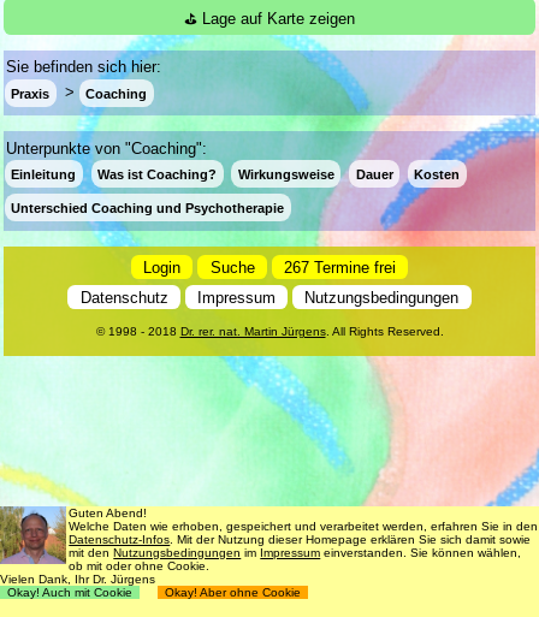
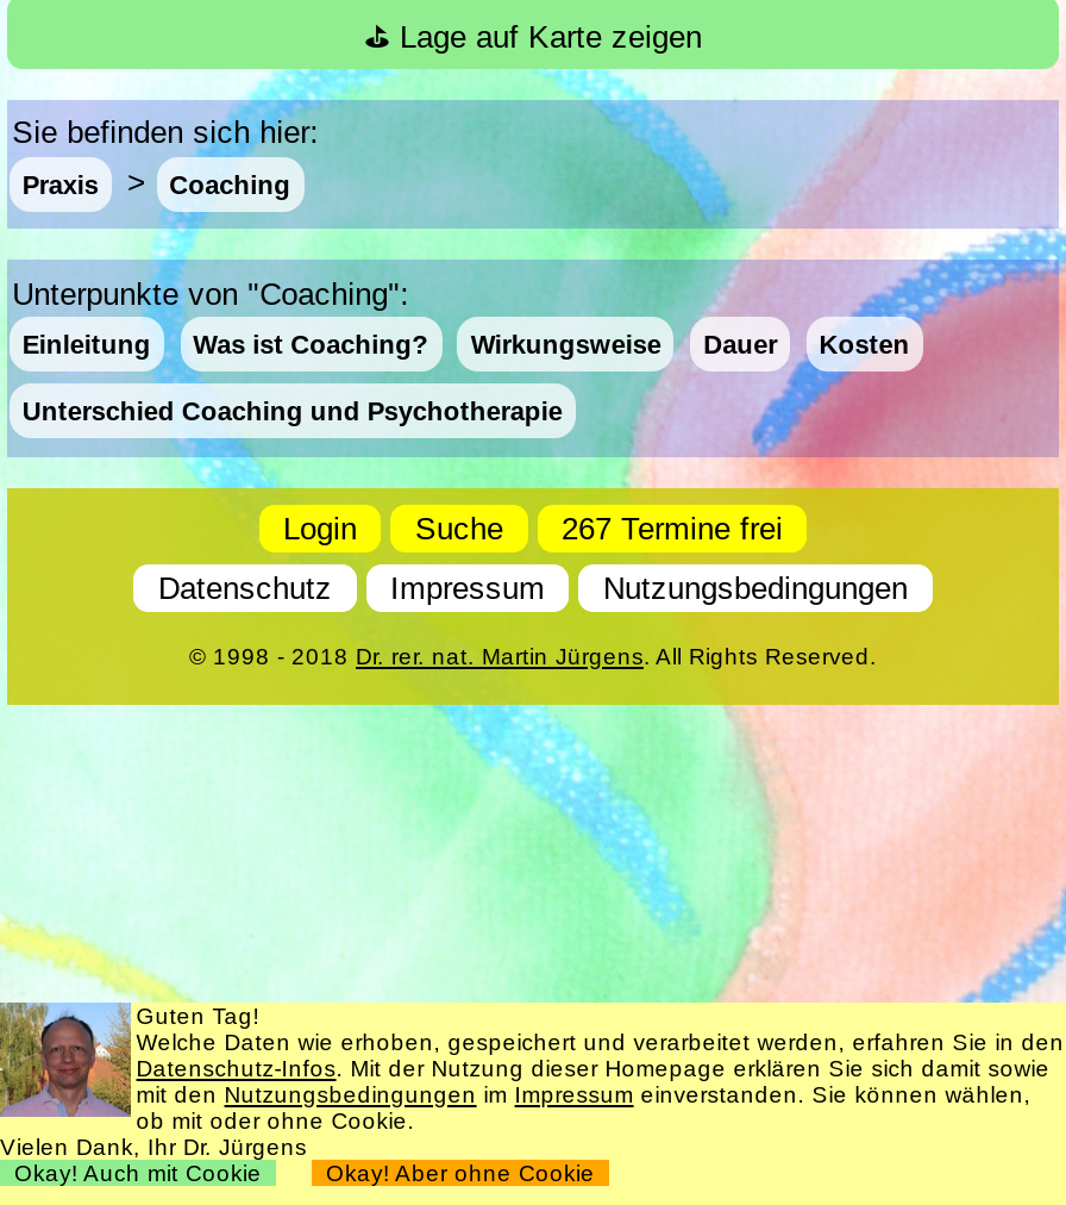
[69,506,147,520] Guten Abend! -> [136,1003,260,1029] Guten Tag!

